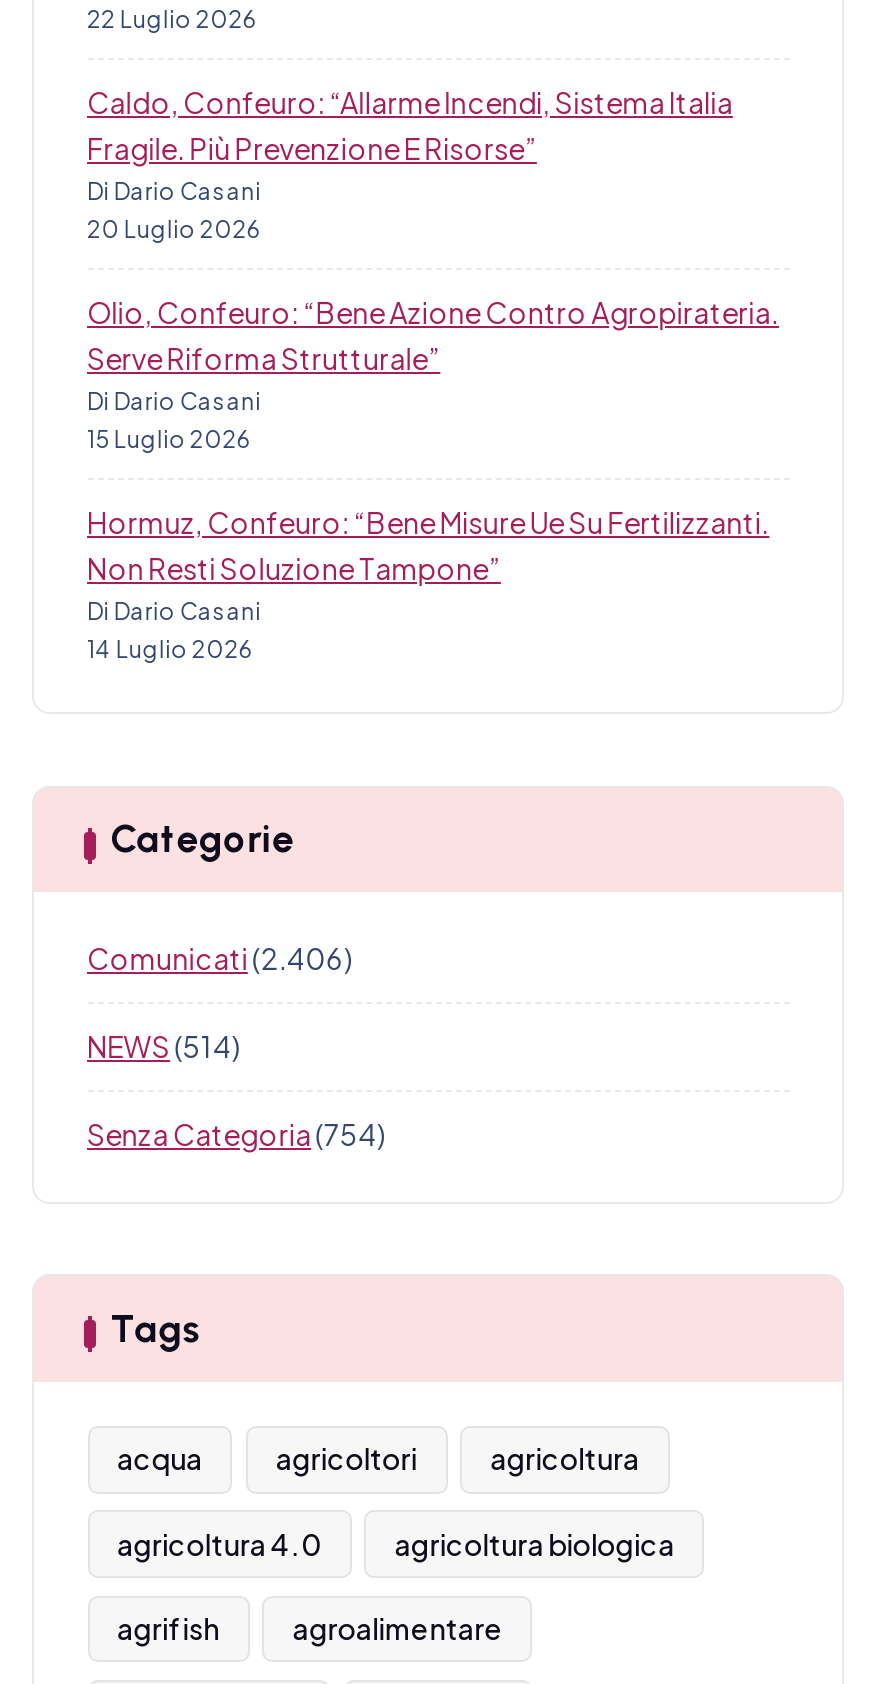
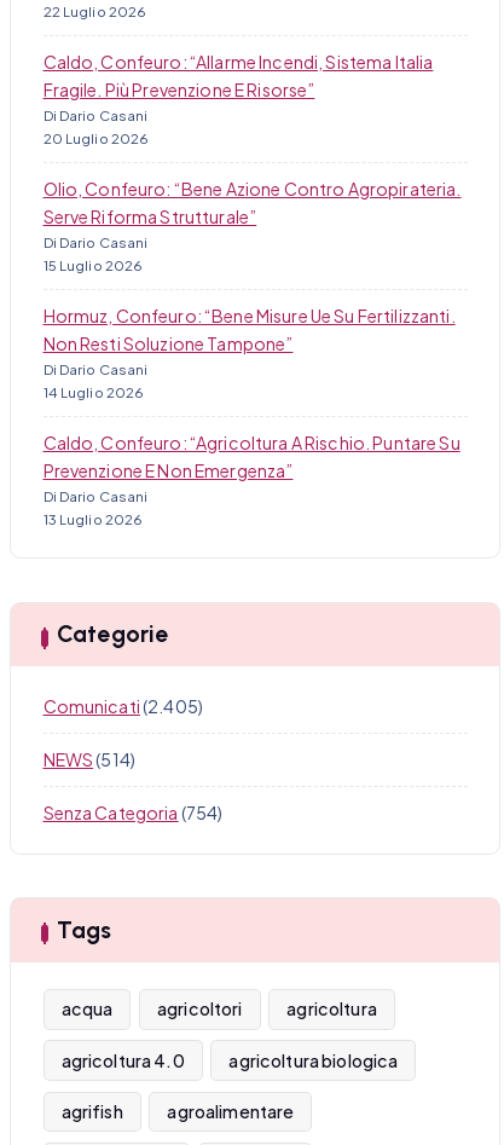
none -> [43,432,460,529] Caldo, Confeuro: “Agricoltura A Rischio. Puntare Su | Prevenzione E Non Emergenza” | Di Dario Casani | 13 Luglio 2026
[87,940,352,976] Comunicati (2.406) -> [43,695,203,717] Comunicati (2.405)

